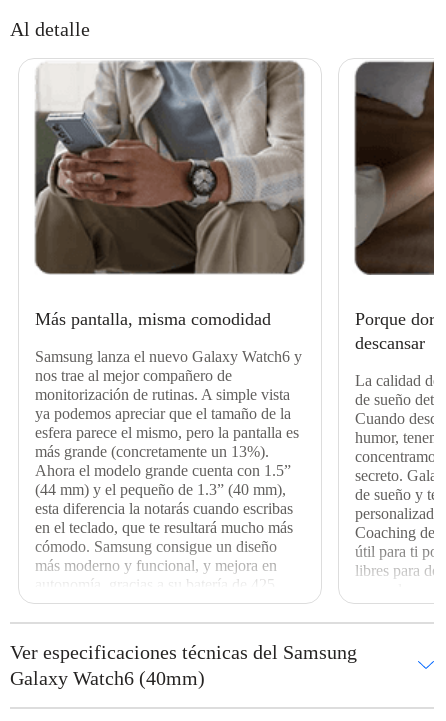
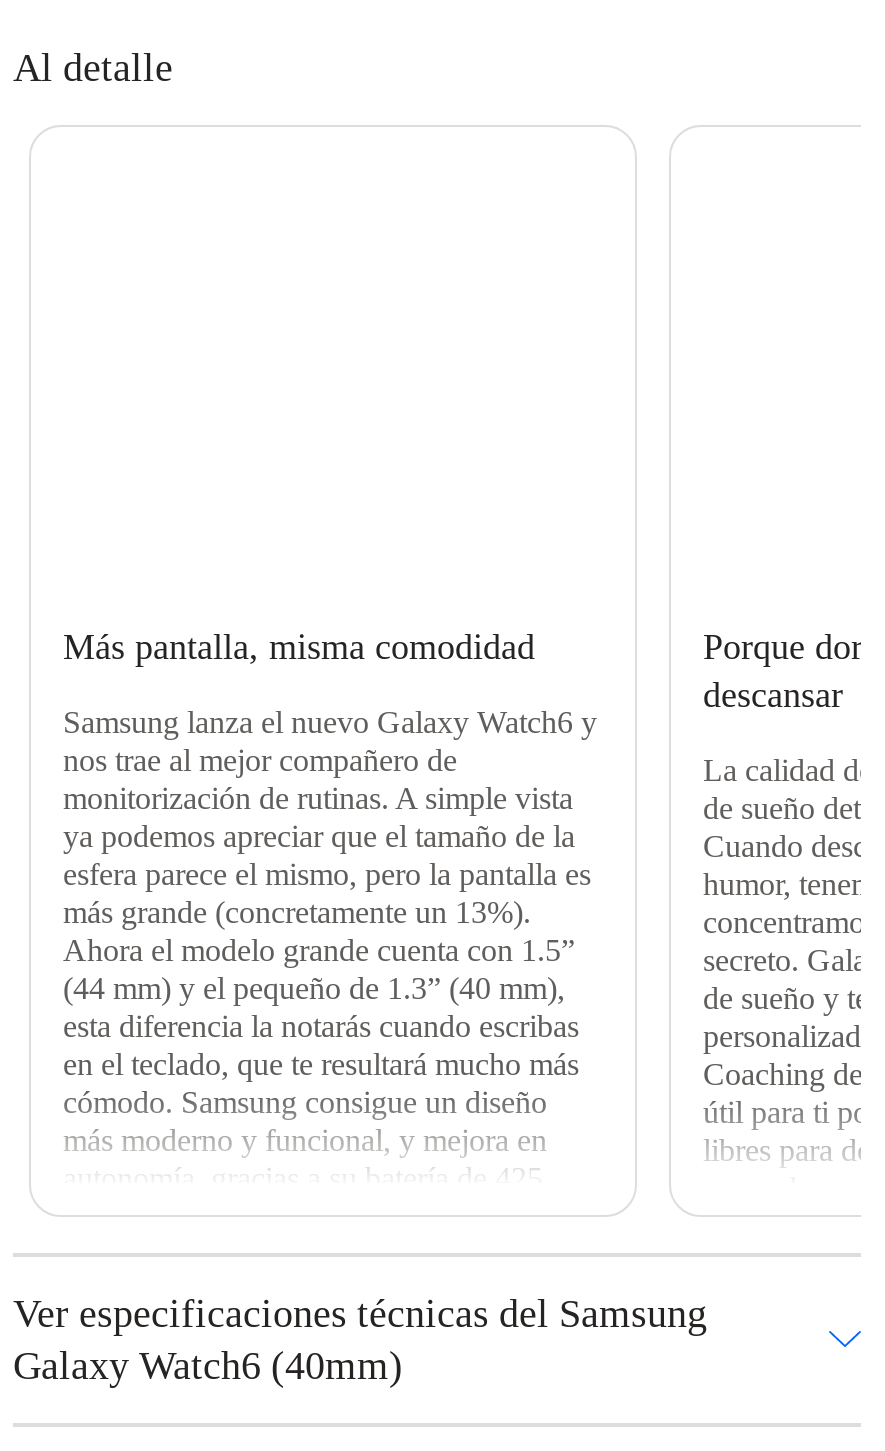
[34,60,306,275] [image] -> none
[354,61,435,276] [image] -> none

